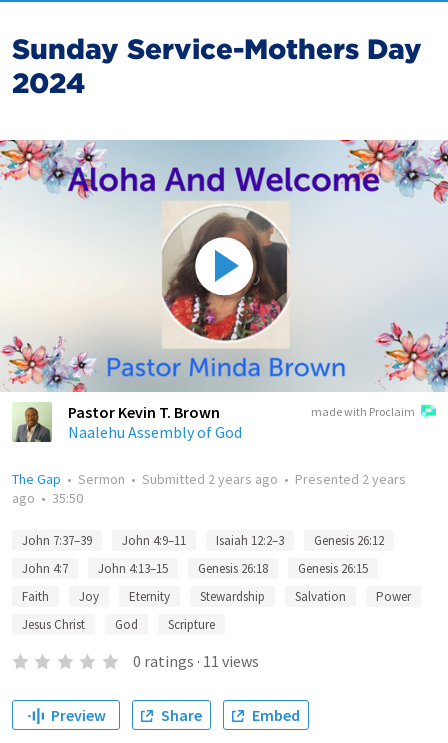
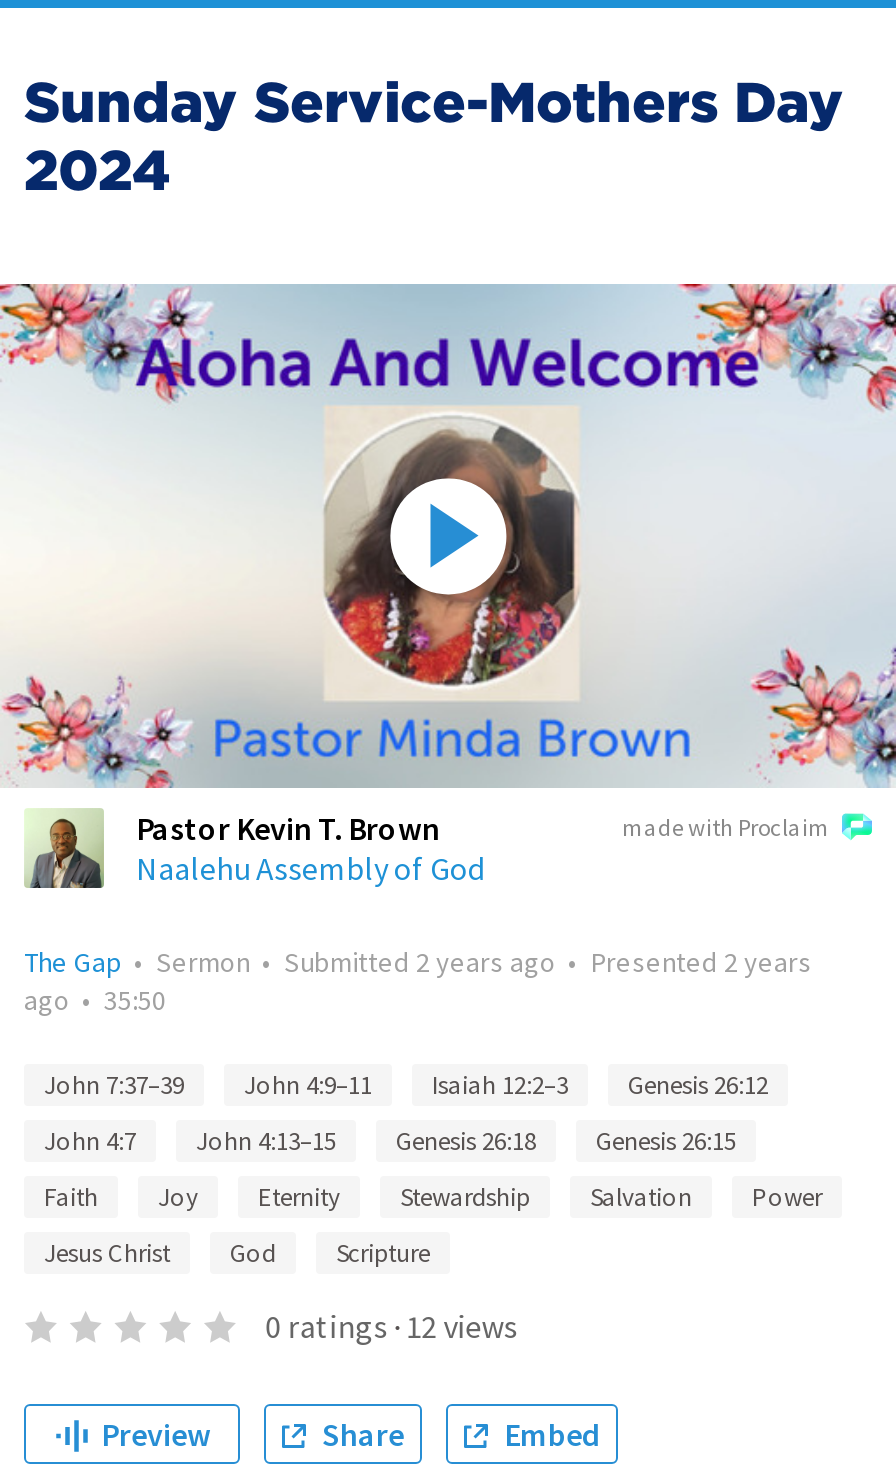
[133,651,259,671] 0 ratings · 11 views -> [265,1306,517,1346] 0 ratings · 12 views

